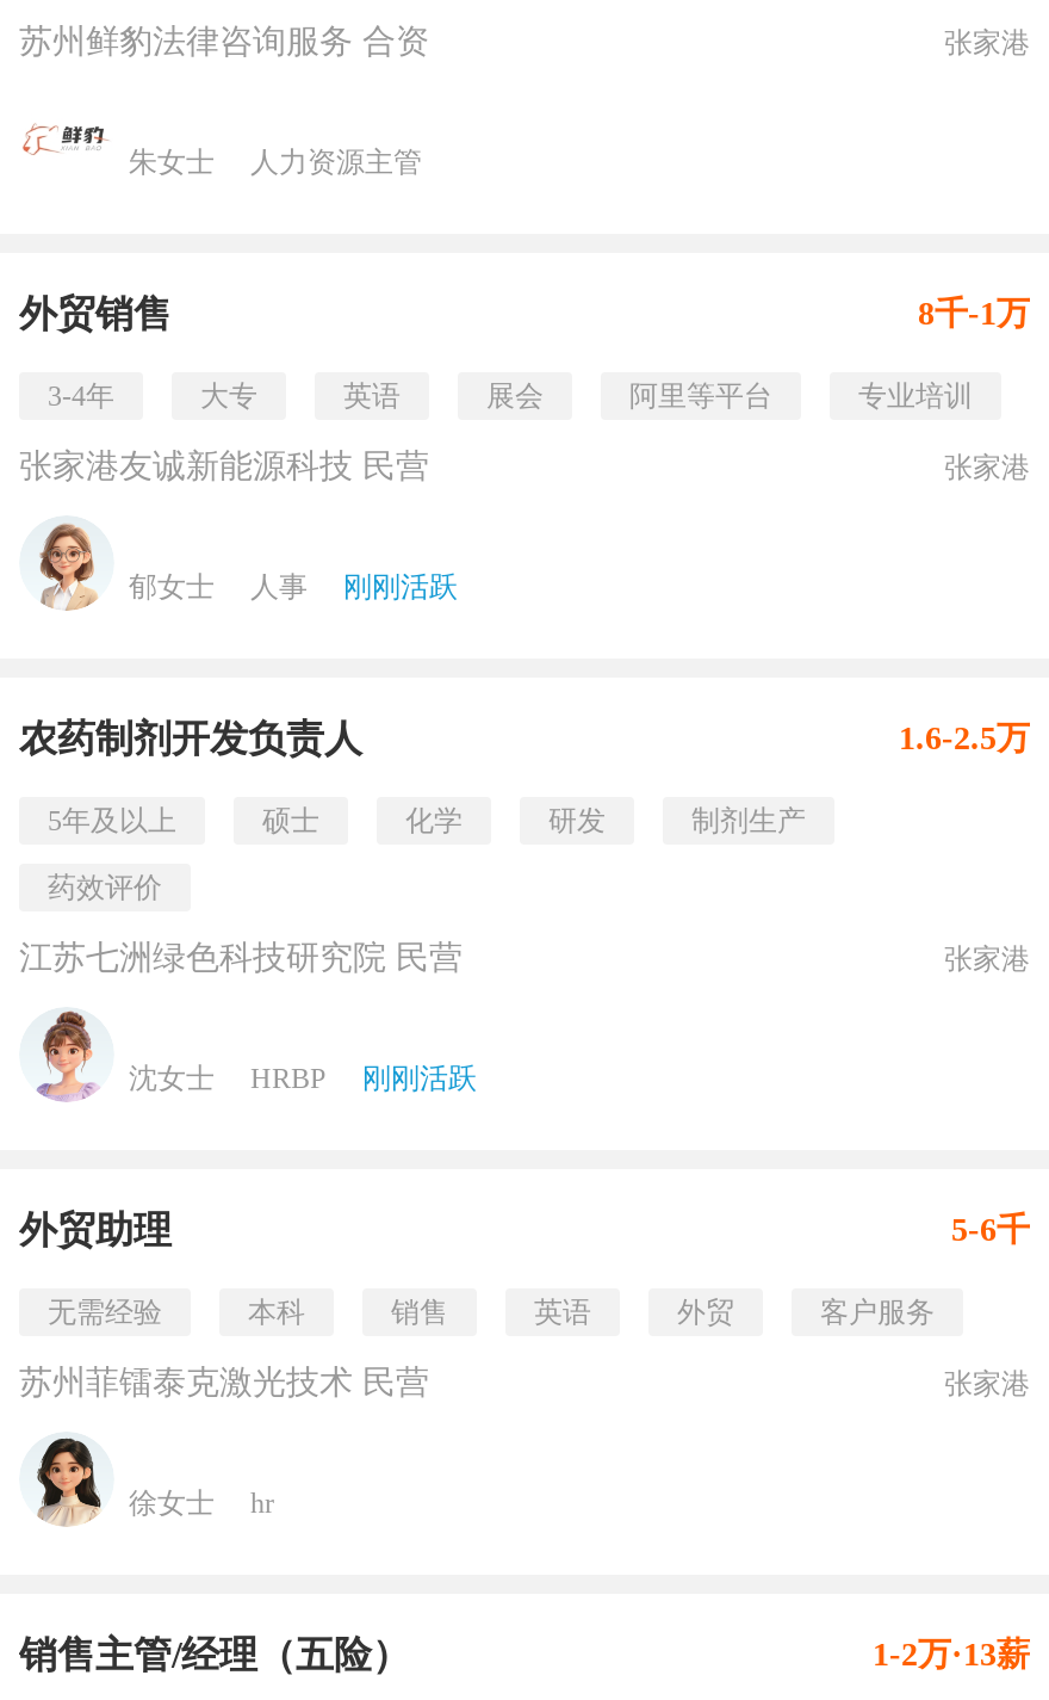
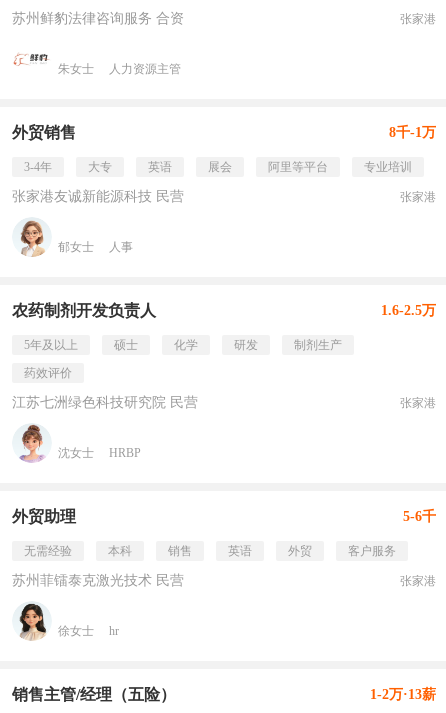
[343,570,458,604] 刚刚活跃 -> none
[362,1062,477,1095] 刚刚活跃 -> none

